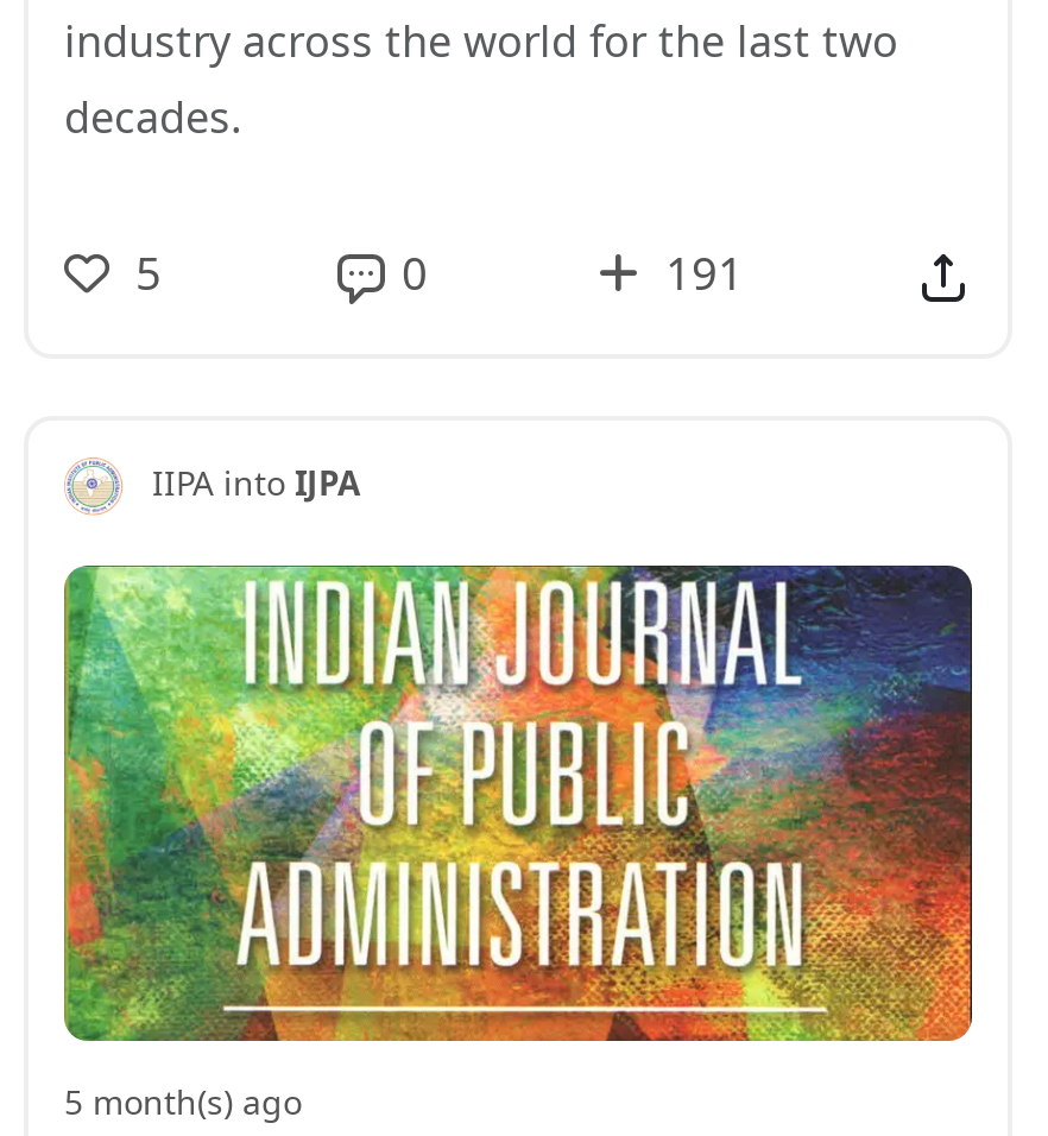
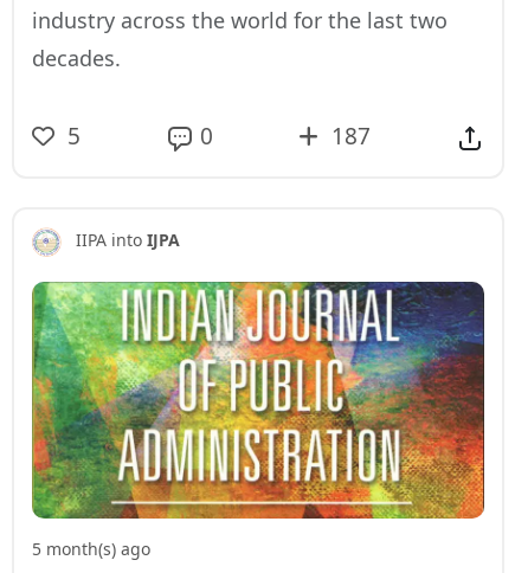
[654,242,744,304] 191 -> [326,121,371,152] 187

